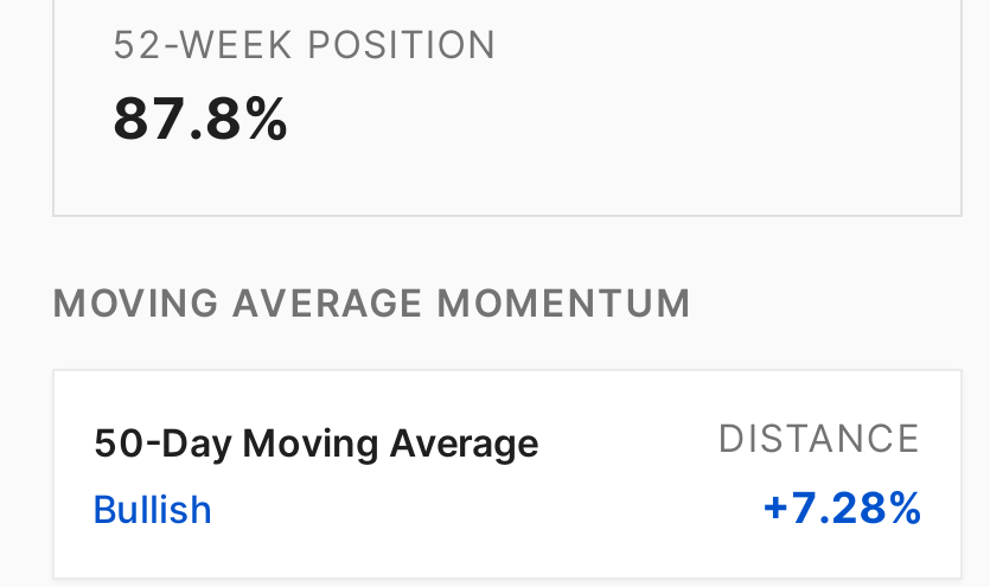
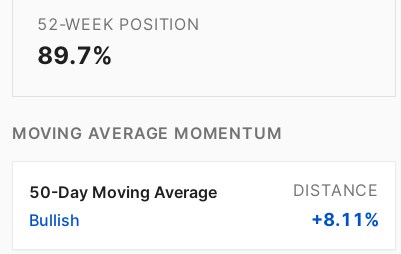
[111,84,292,153] 87.8% -> [37,41,113,70] 89.7%
[761,483,922,532] +7.28% -> [311,209,379,230] +8.11%

